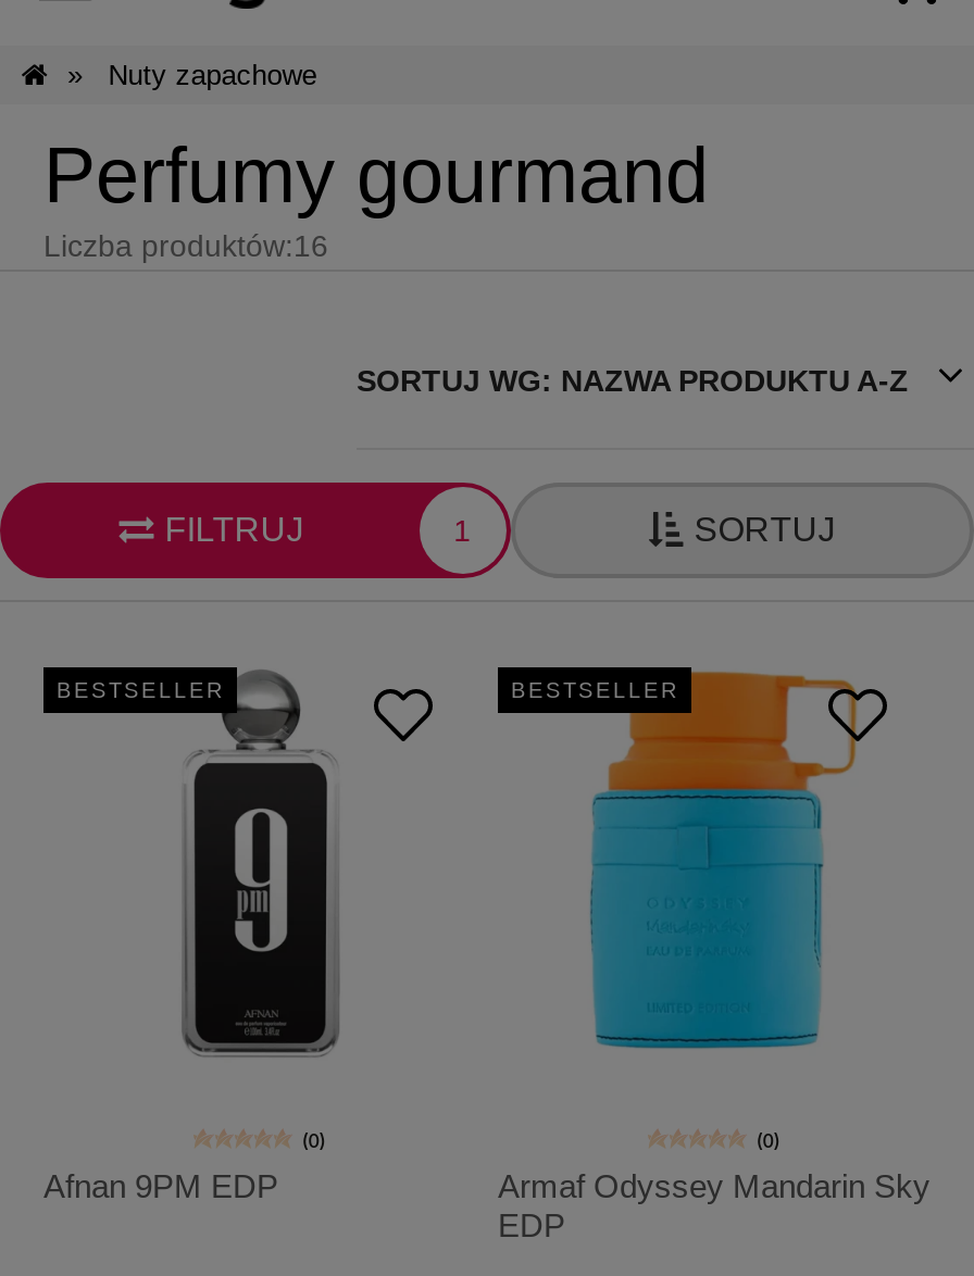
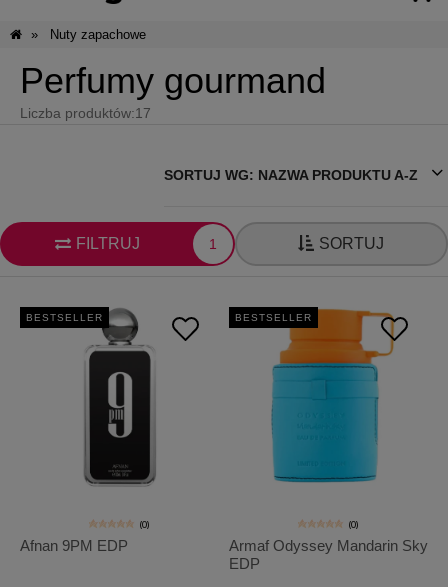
[43,228,328,263] Liczba produktów:16 -> [20,105,151,121] Liczba produktów:17

